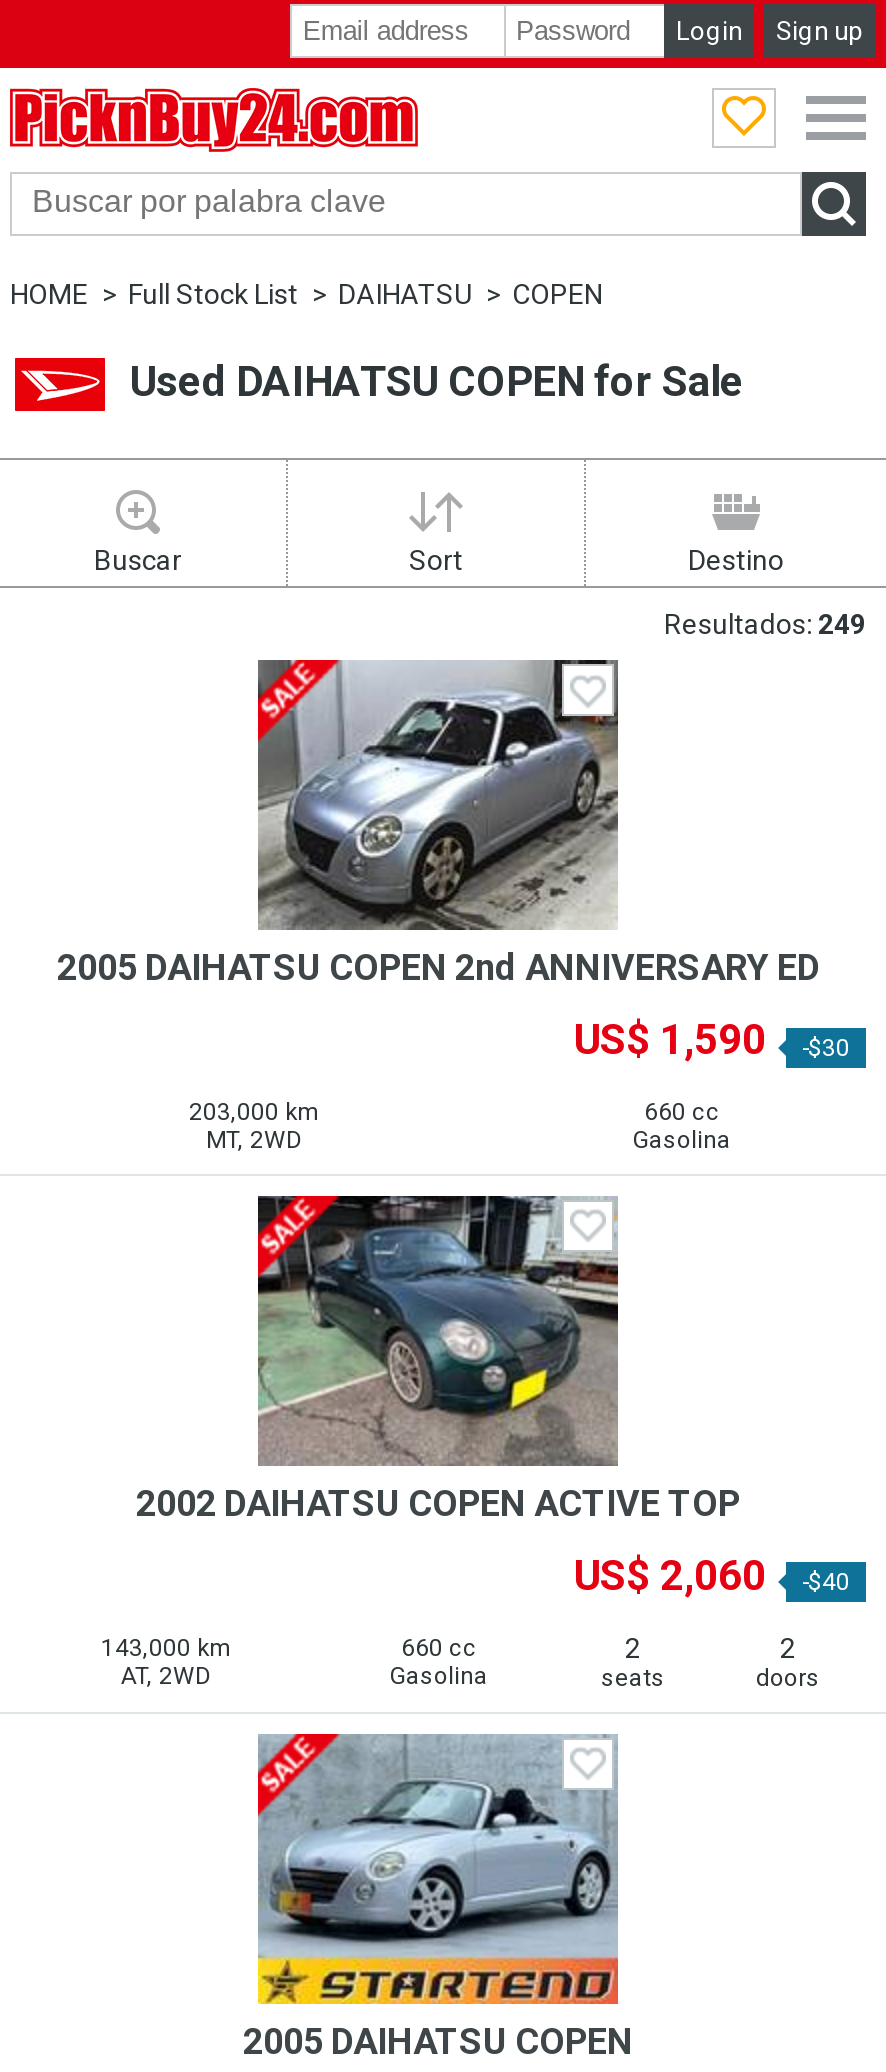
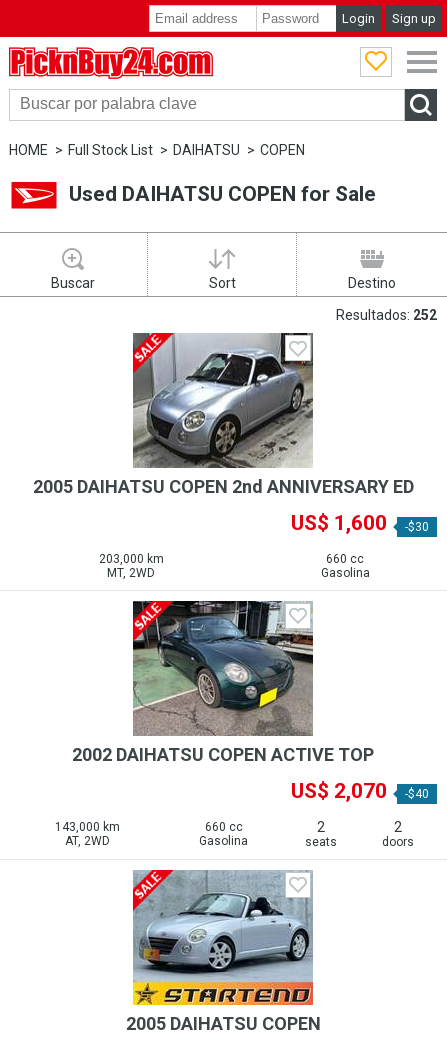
[664,609,866,641] Resultados: 249 -> [336,307,437,323] Resultados: 252
[574,1017,850,1065] US$ 1,590 -$30 -> [291,511,429,535] US$ 1,600 -$30
[574,1551,850,1599] US$ 2,060 -$40 -> [291,779,429,803] US$ 2,070 -$40

